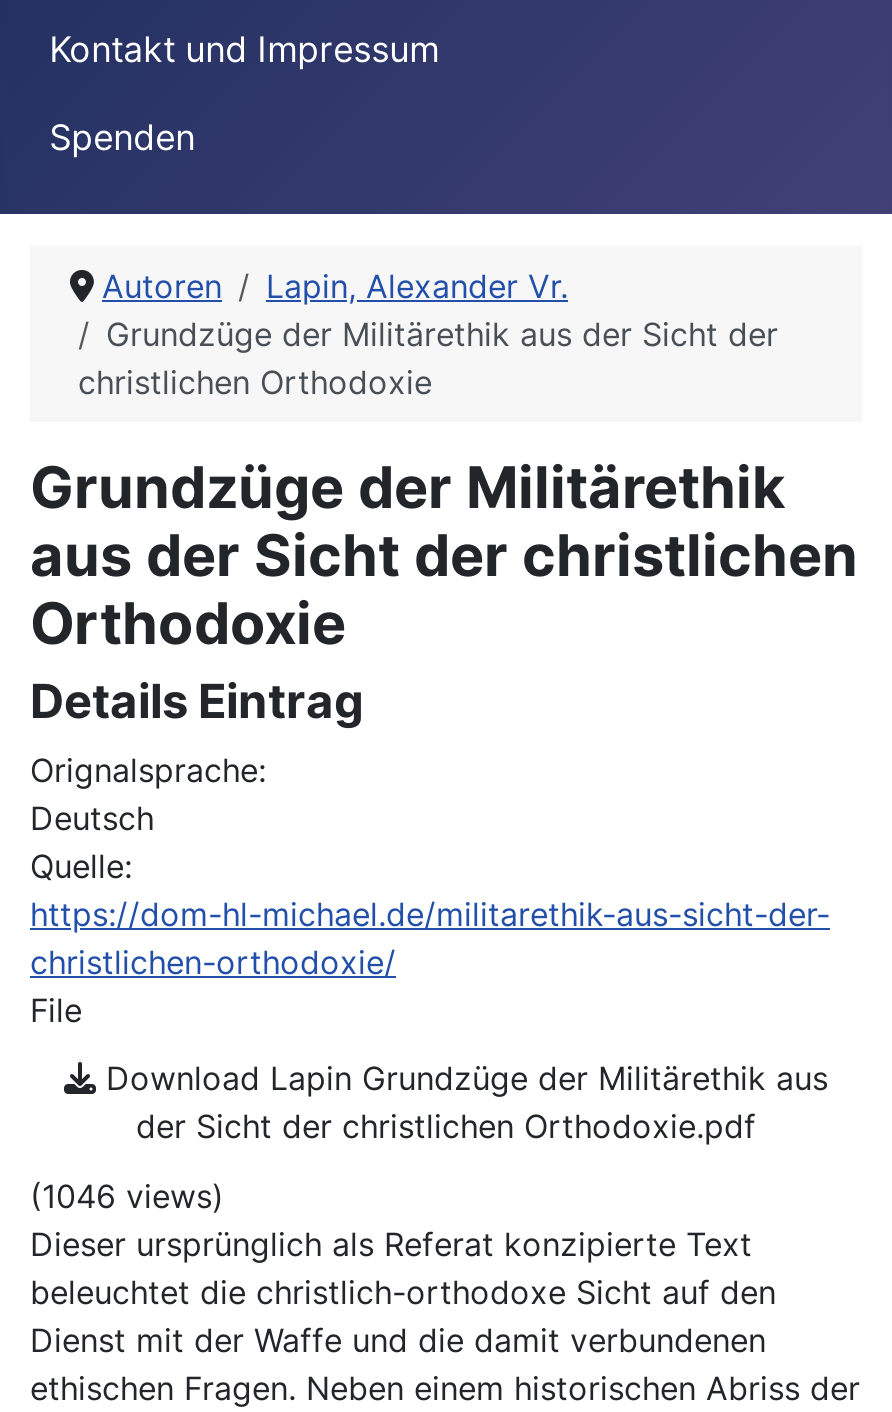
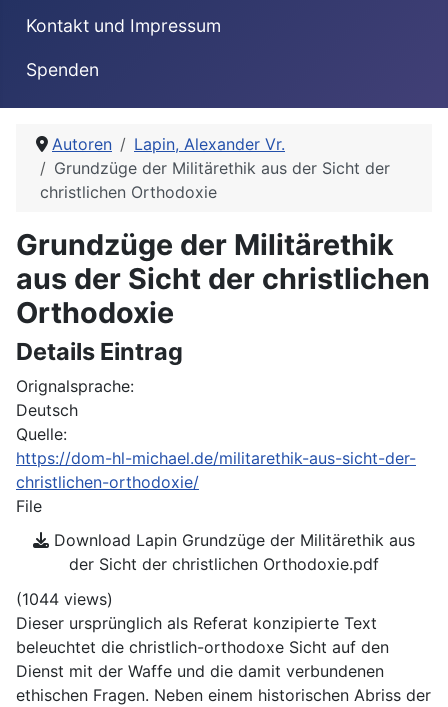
[30,1176,224,1216] (1046 views) -> [16,589,113,609] (1044 views)

